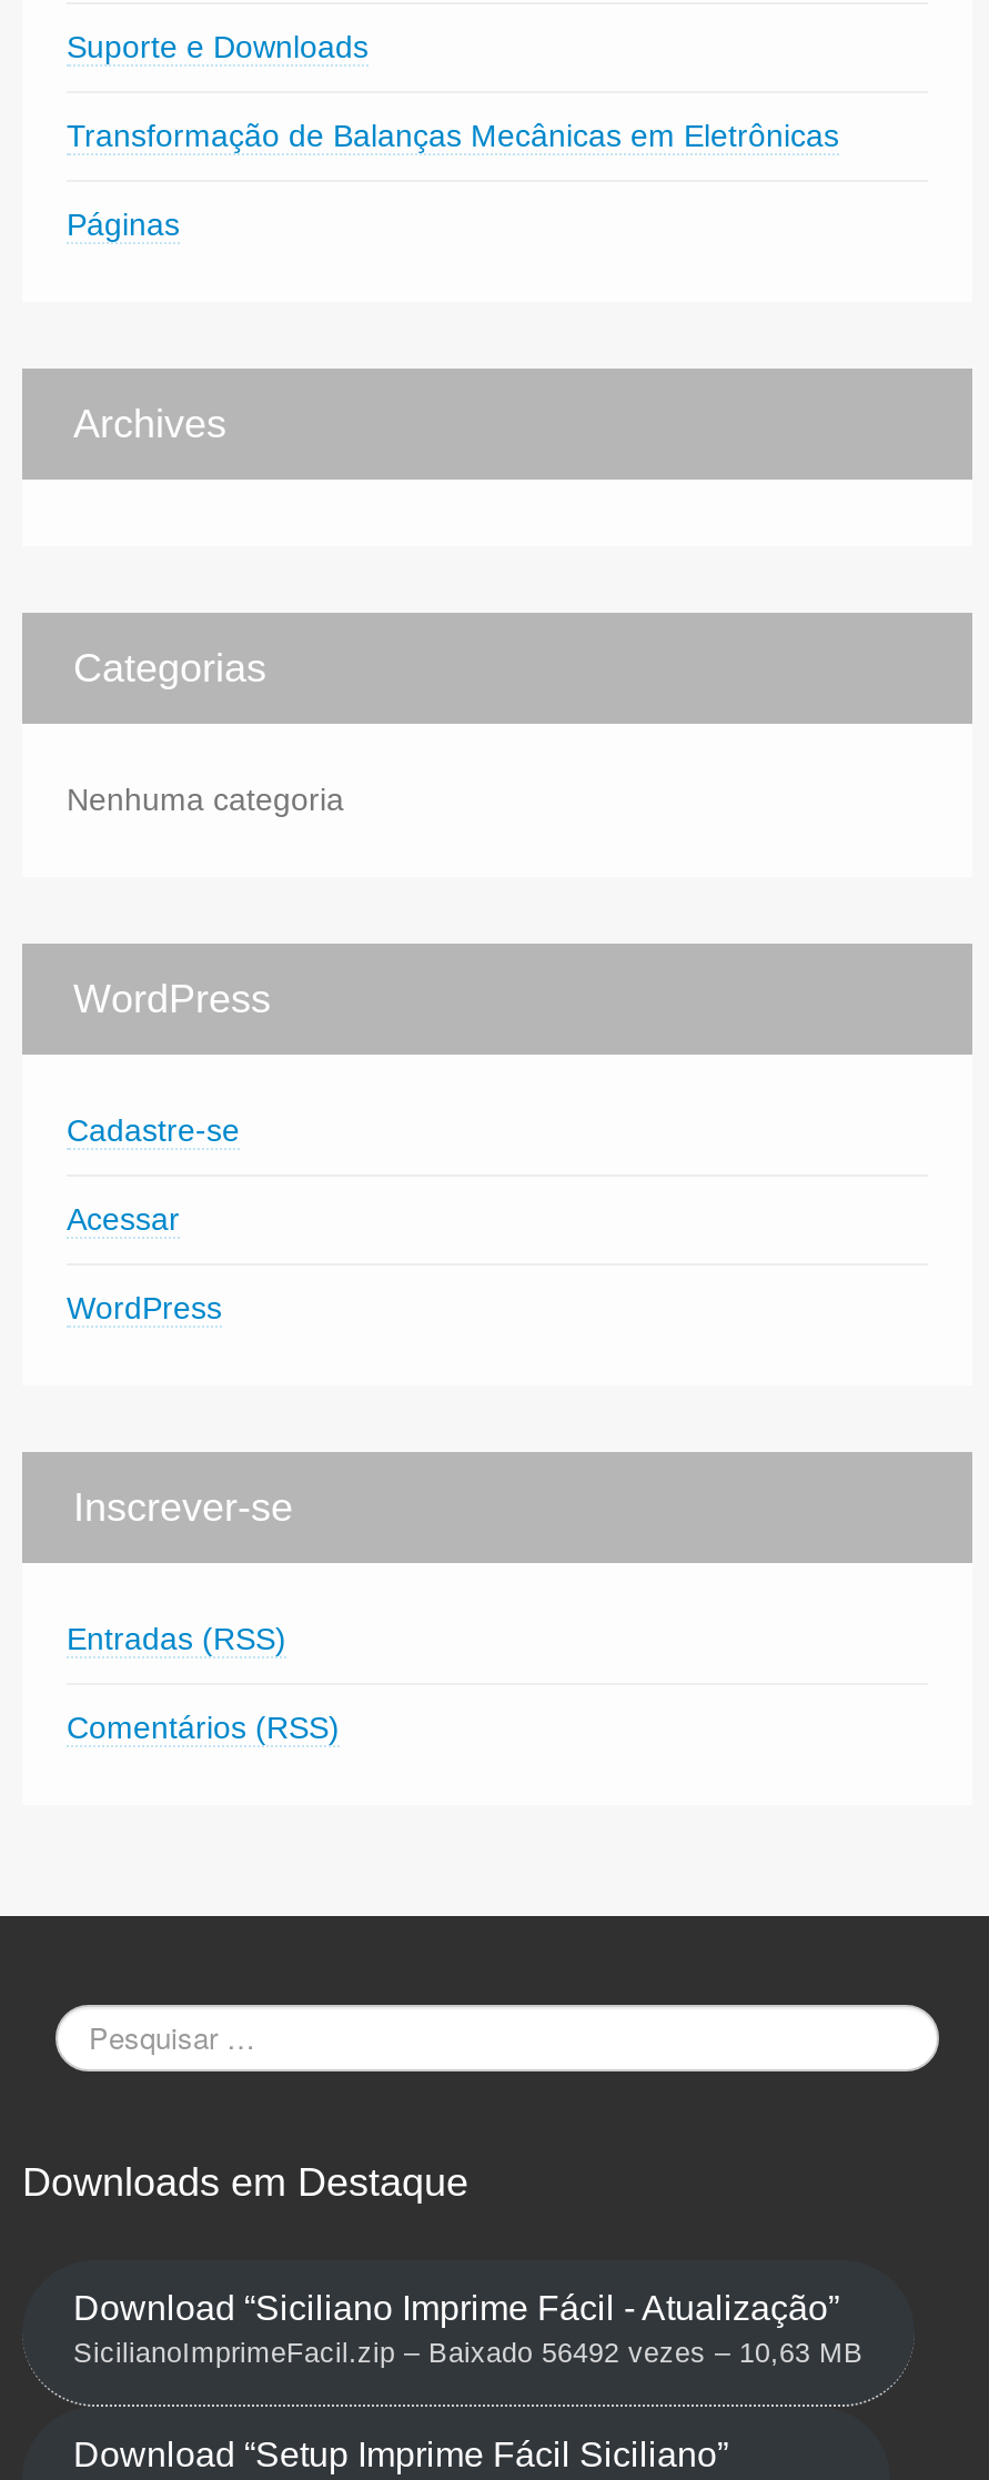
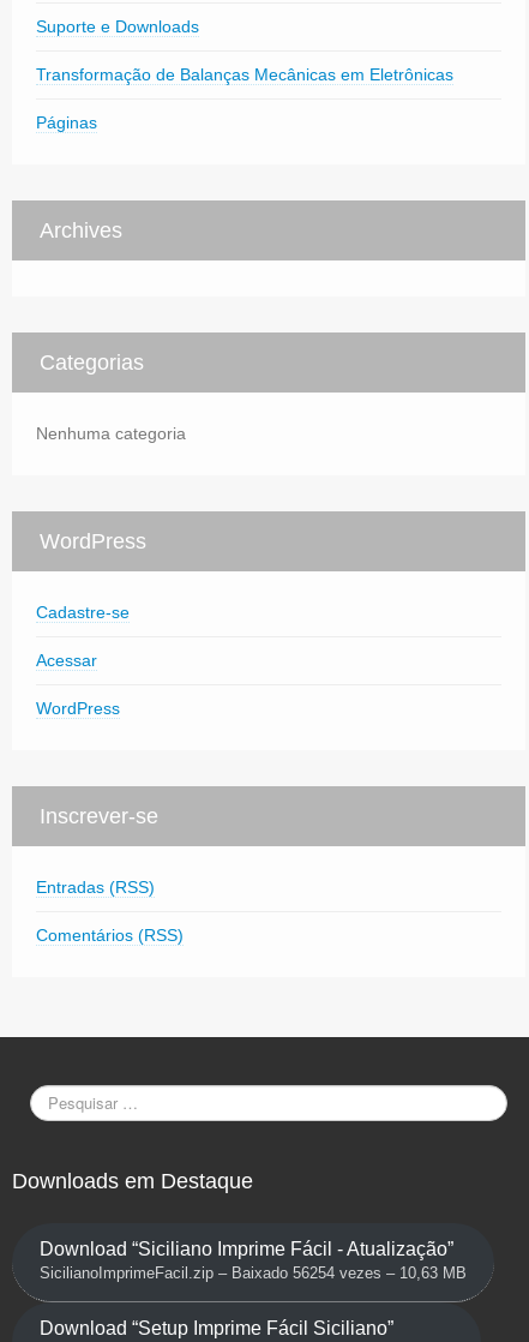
[73,2338,864,2369] SicilianoImprimeFacil.zip – Baixado 56492 vezes – 10,63 MB -> [40,1265,467,1282] SicilianoImprimeFacil.zip – Baixado 56254 vezes – 10,63 MB

